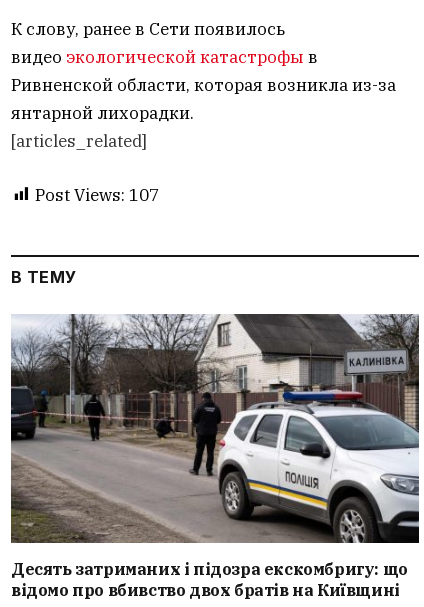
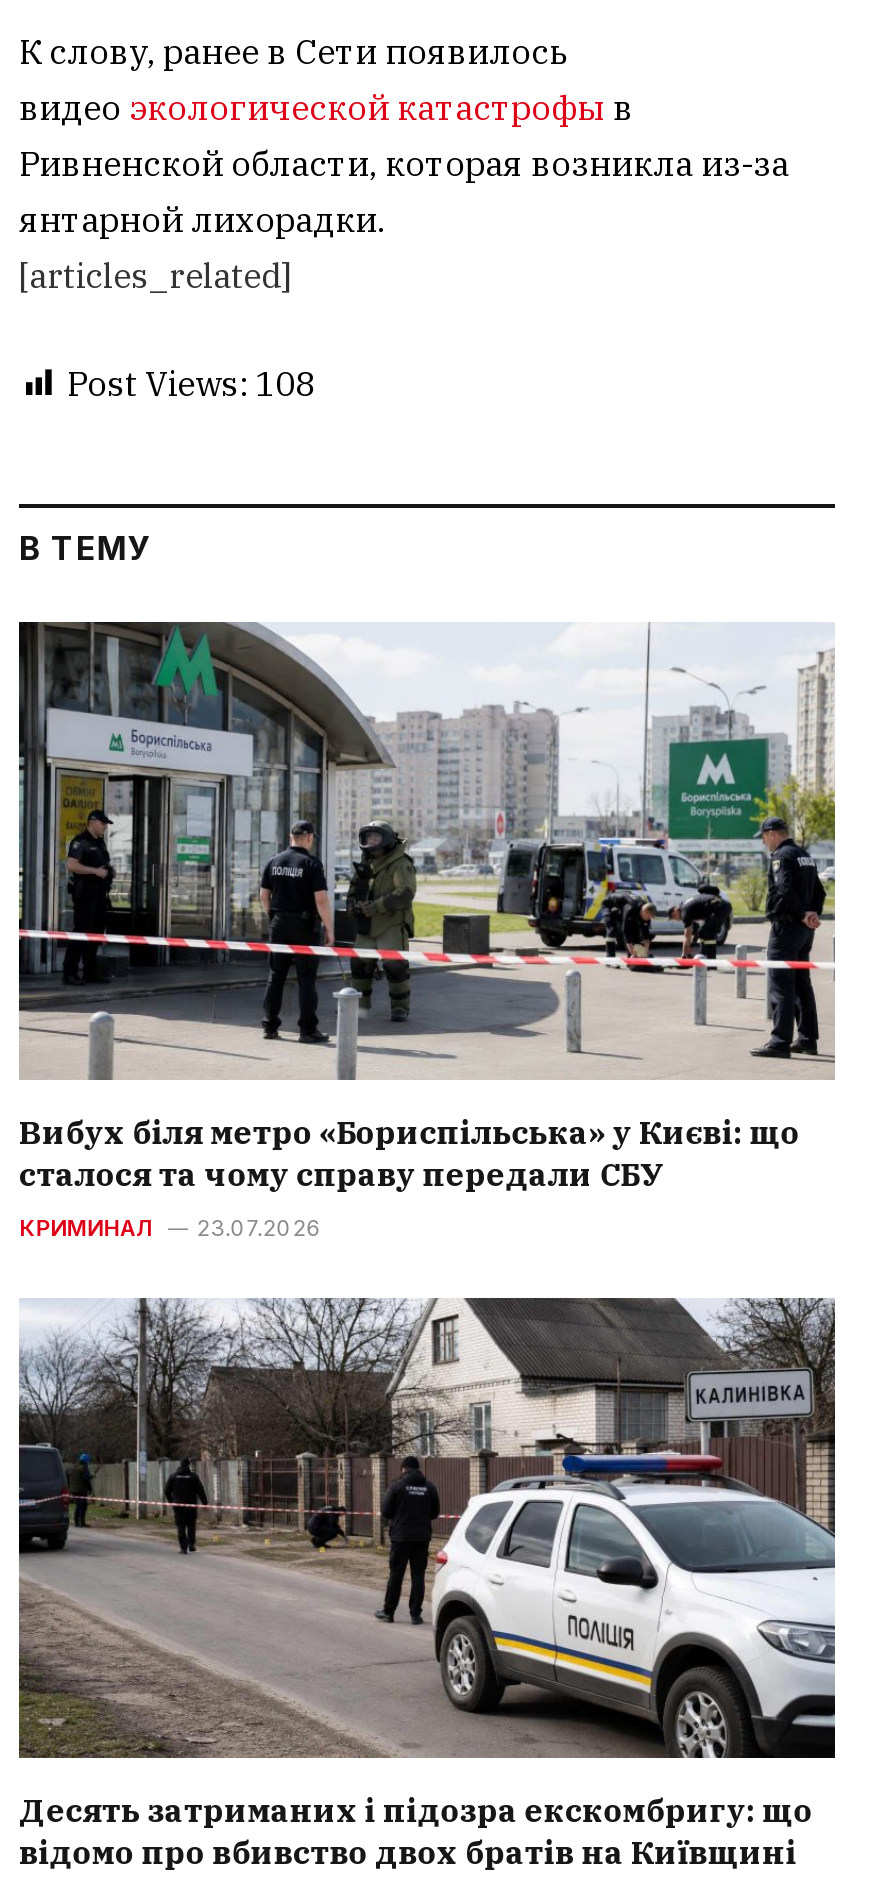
[35,184,159,206] Post Views: 107 -> [67,361,315,405] Post Views: 108
none -> [17,620,837,1242] [image] | Вибух біля метро «Бориспільська» у Києві: що | сталося та чому справу передали СБУ | КРИМИНАЛ | 23.07.2026

